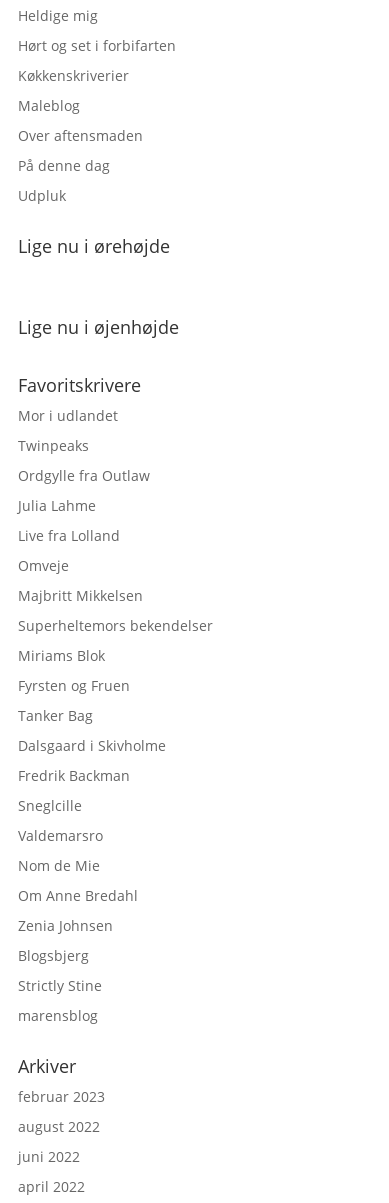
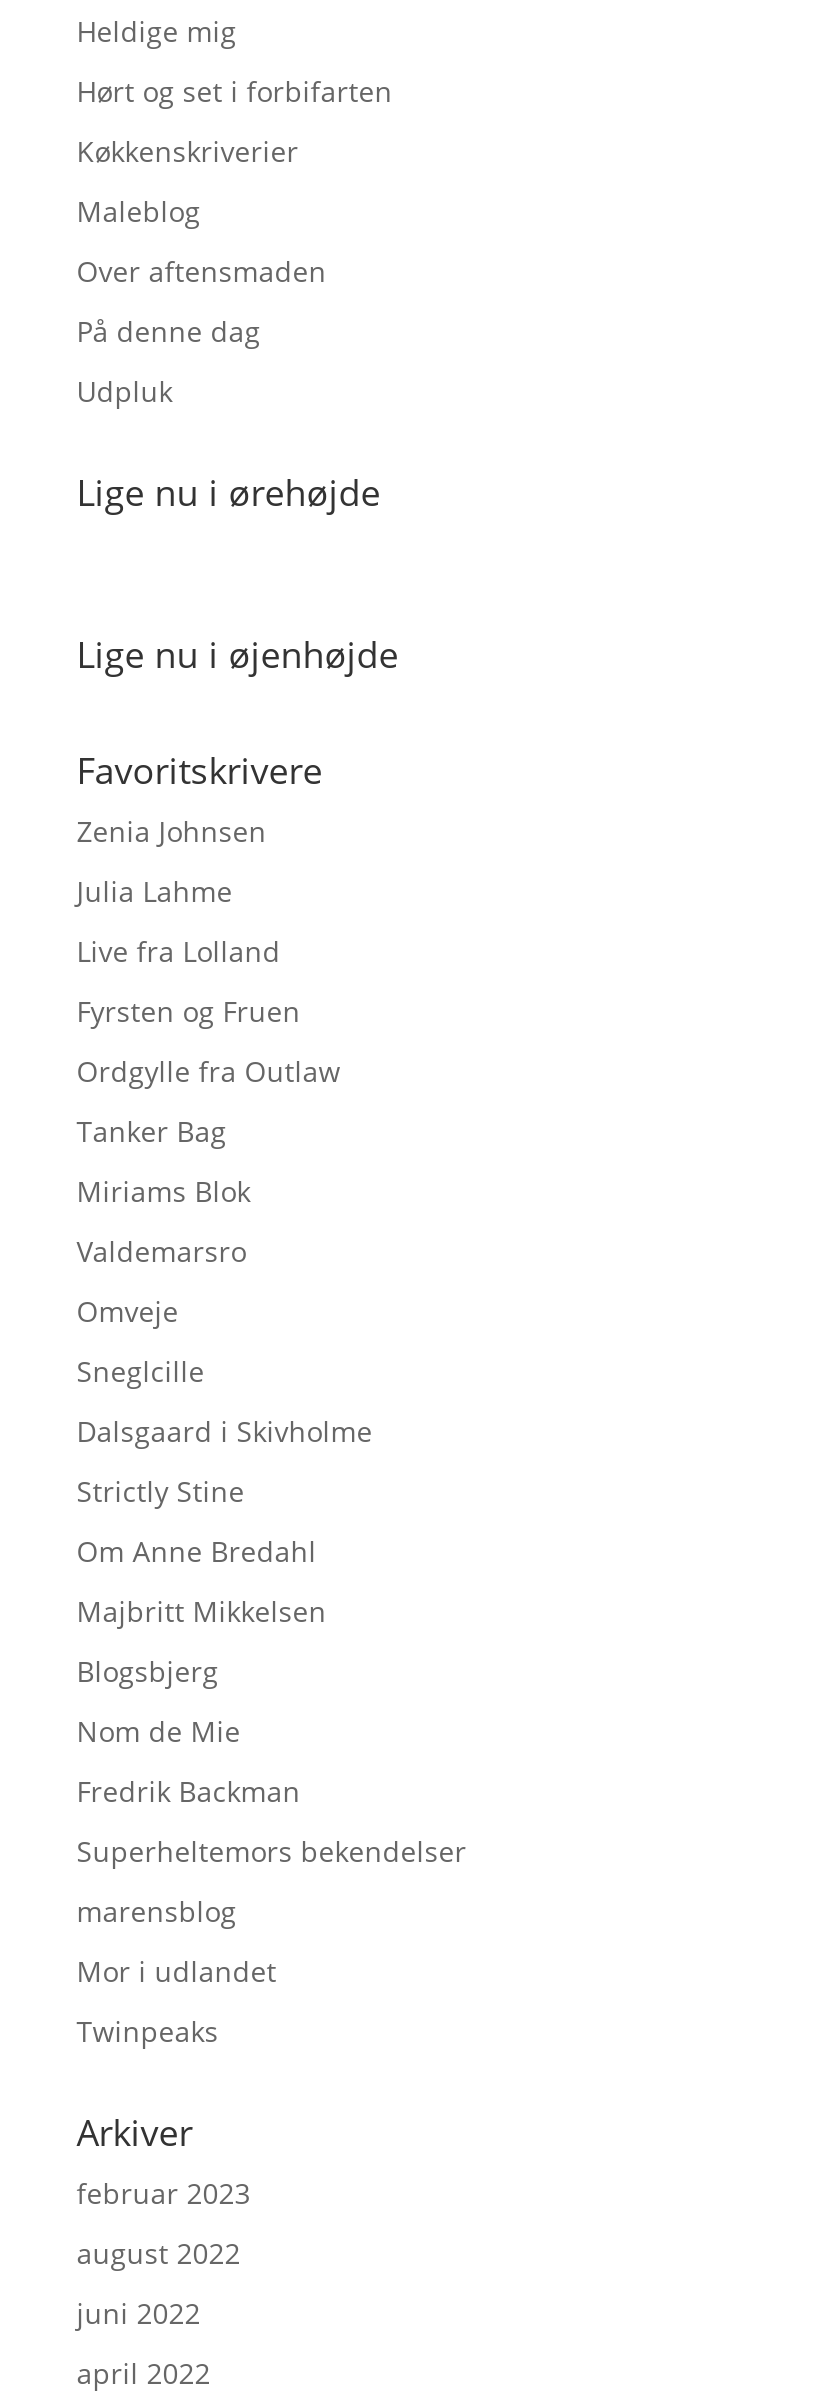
moved [18,406,118,455] -> [77,1952,277,2050]: Mor i udlandet | Twinpeaks
moved [18,466,213,1025] -> [77,812,467,1930]: Ordgylle fra Outlaw | Julia Lahme | Live fra Lolland | ... | Strictly Stine | marensblog

